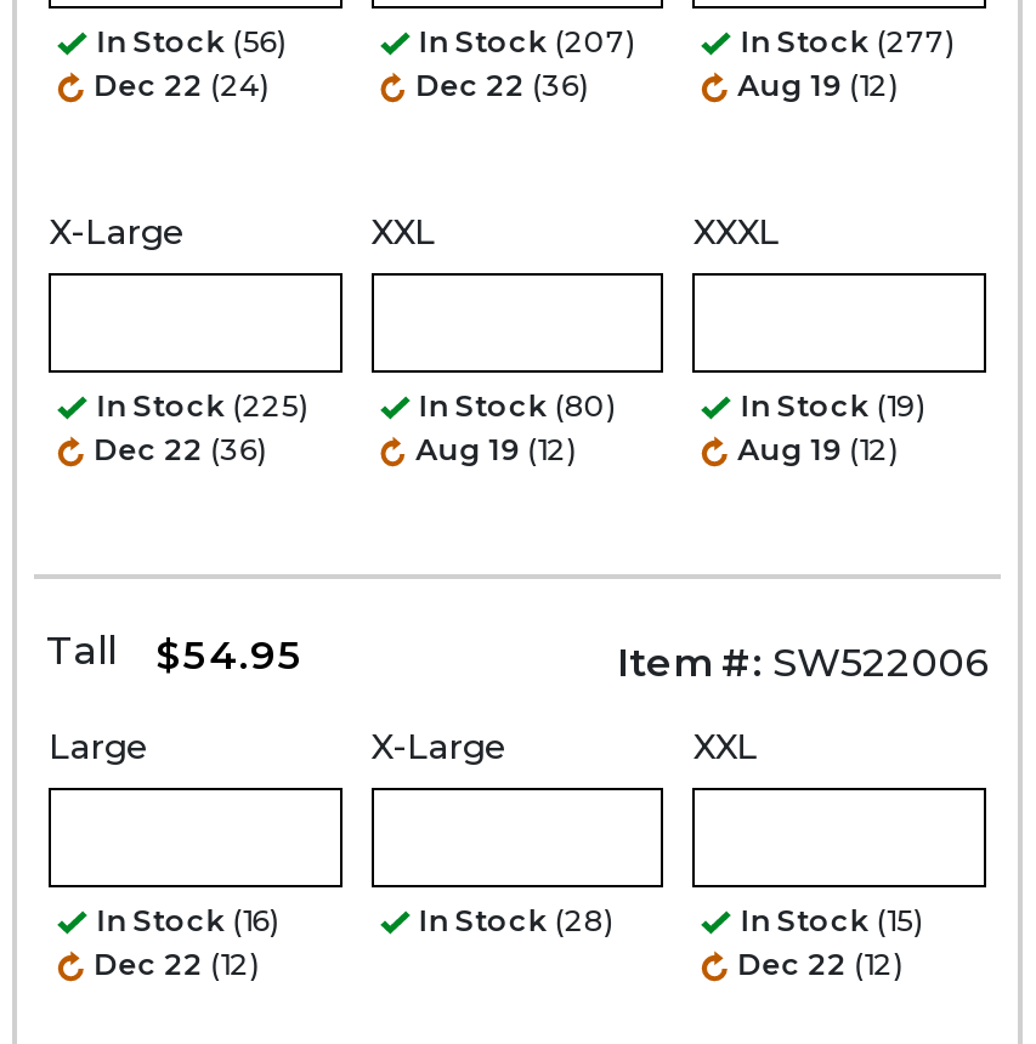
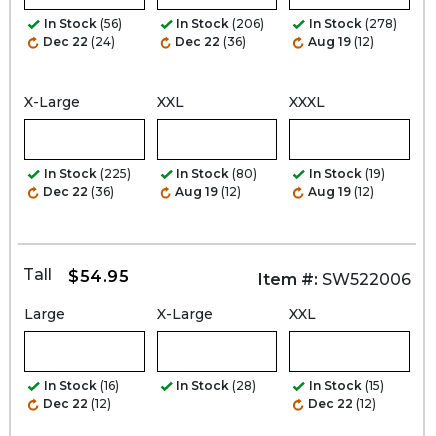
[419,22,635,59] In Stock (207) -> [176,16,264,31] In Stock (206)
[741,22,954,59] In Stock (277) -> [309,16,397,31] In Stock (278)

